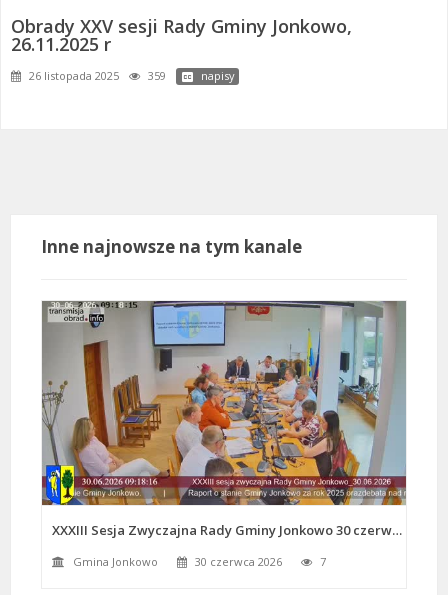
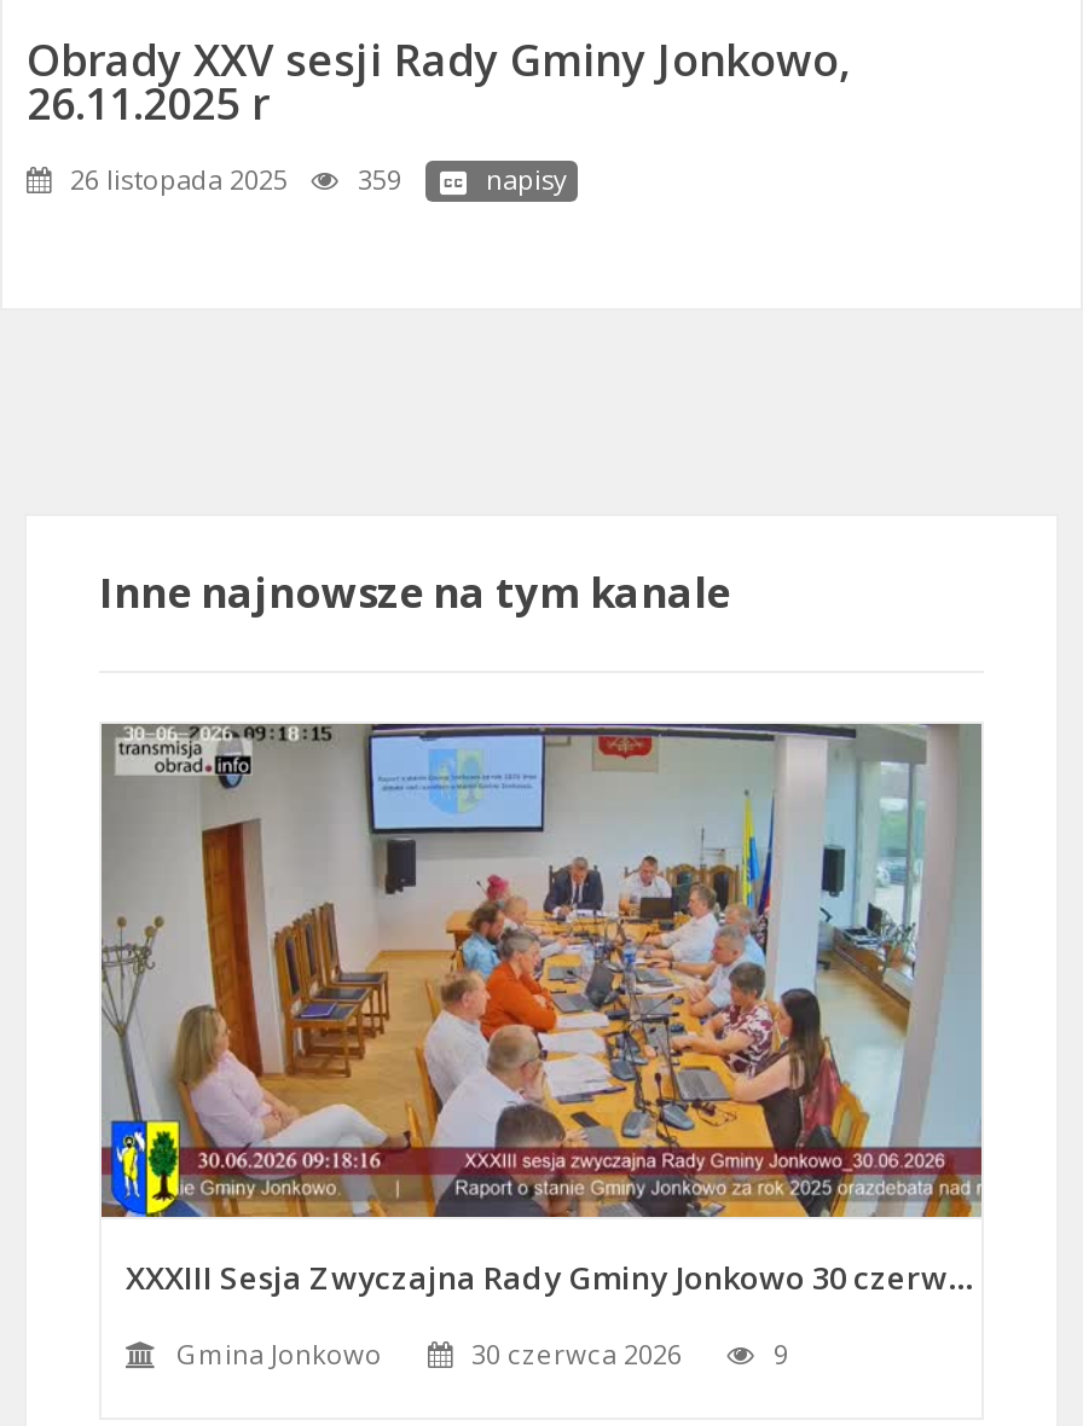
[317,554,326,569] 7 -> [766,1336,788,1373] 9

